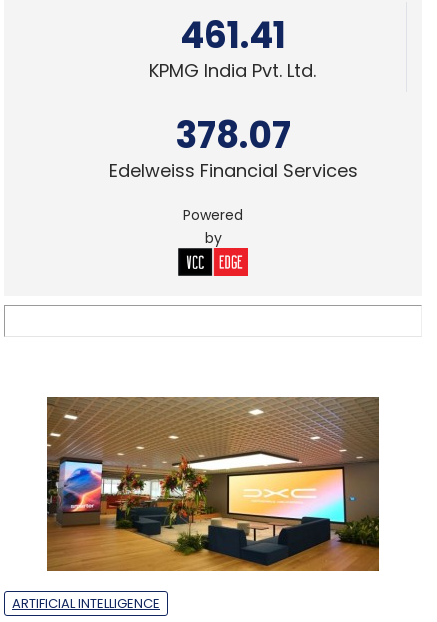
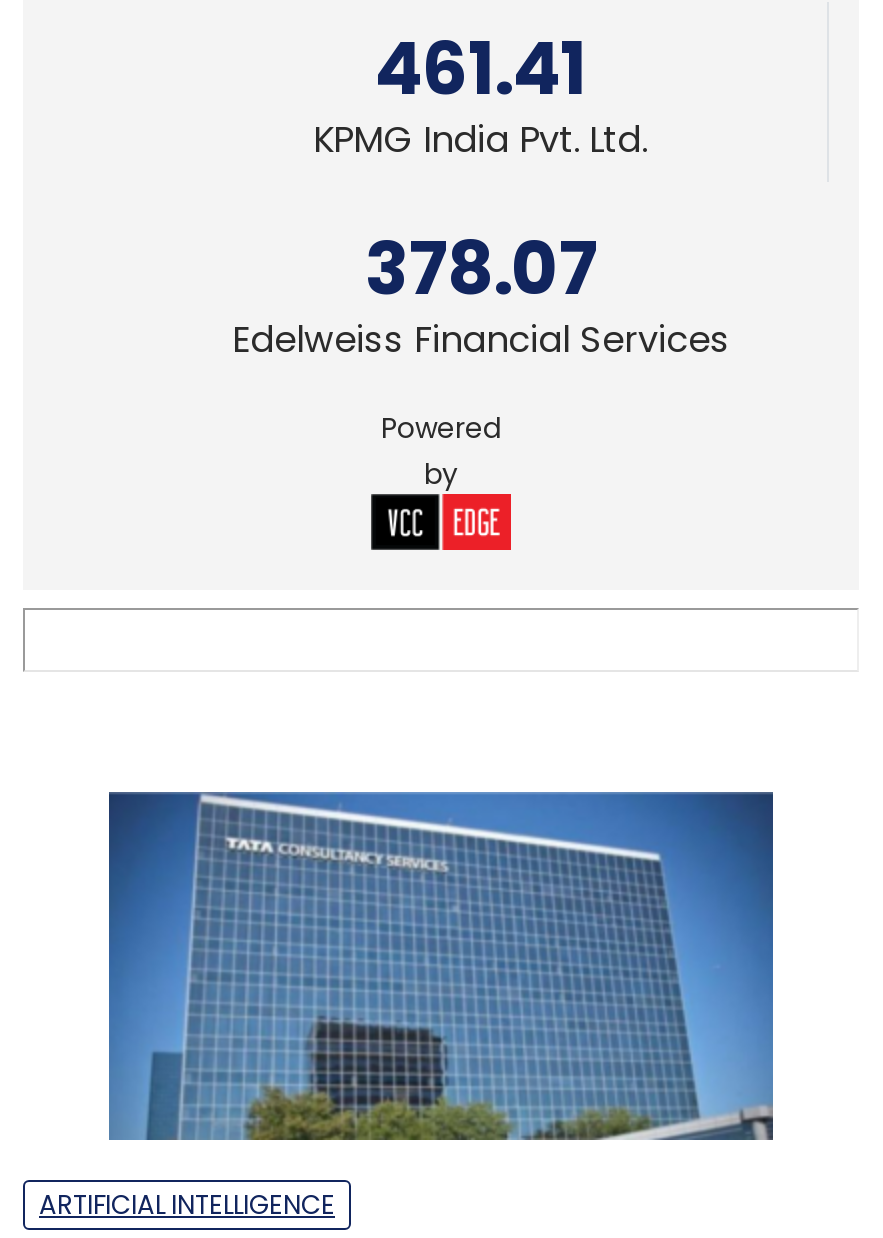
[46,396,380,572] [image] -> [107,790,775,1142] [image]

